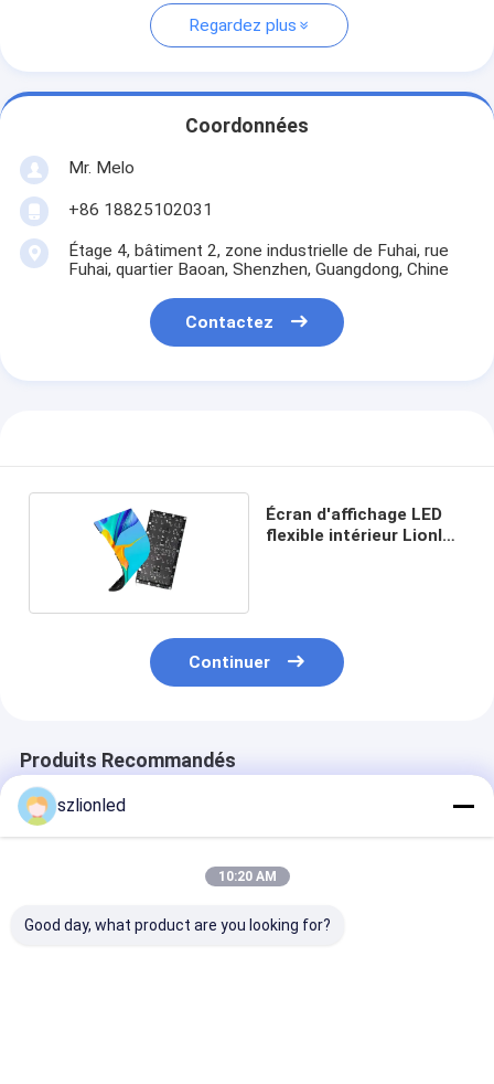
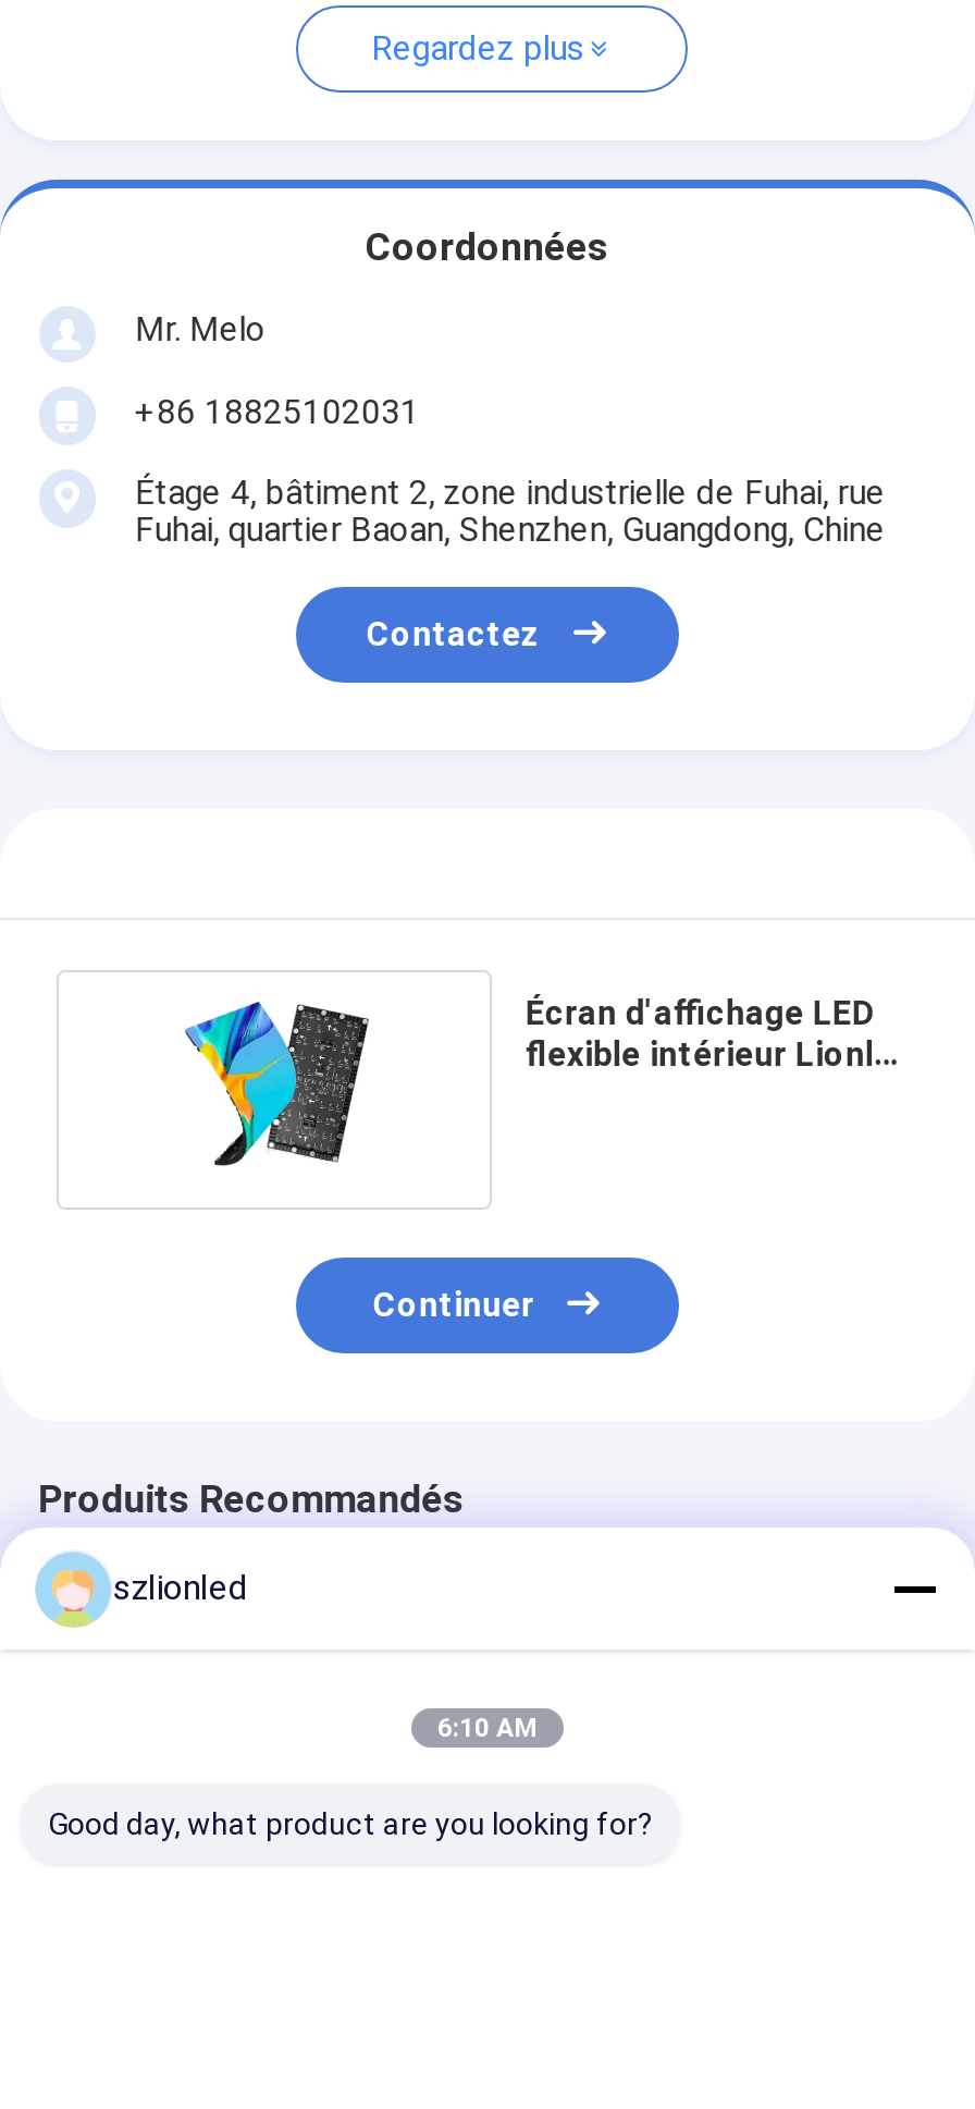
[218,869,276,884] 10:20 AM -> [437,1713,538,1743] 6:10 AM

